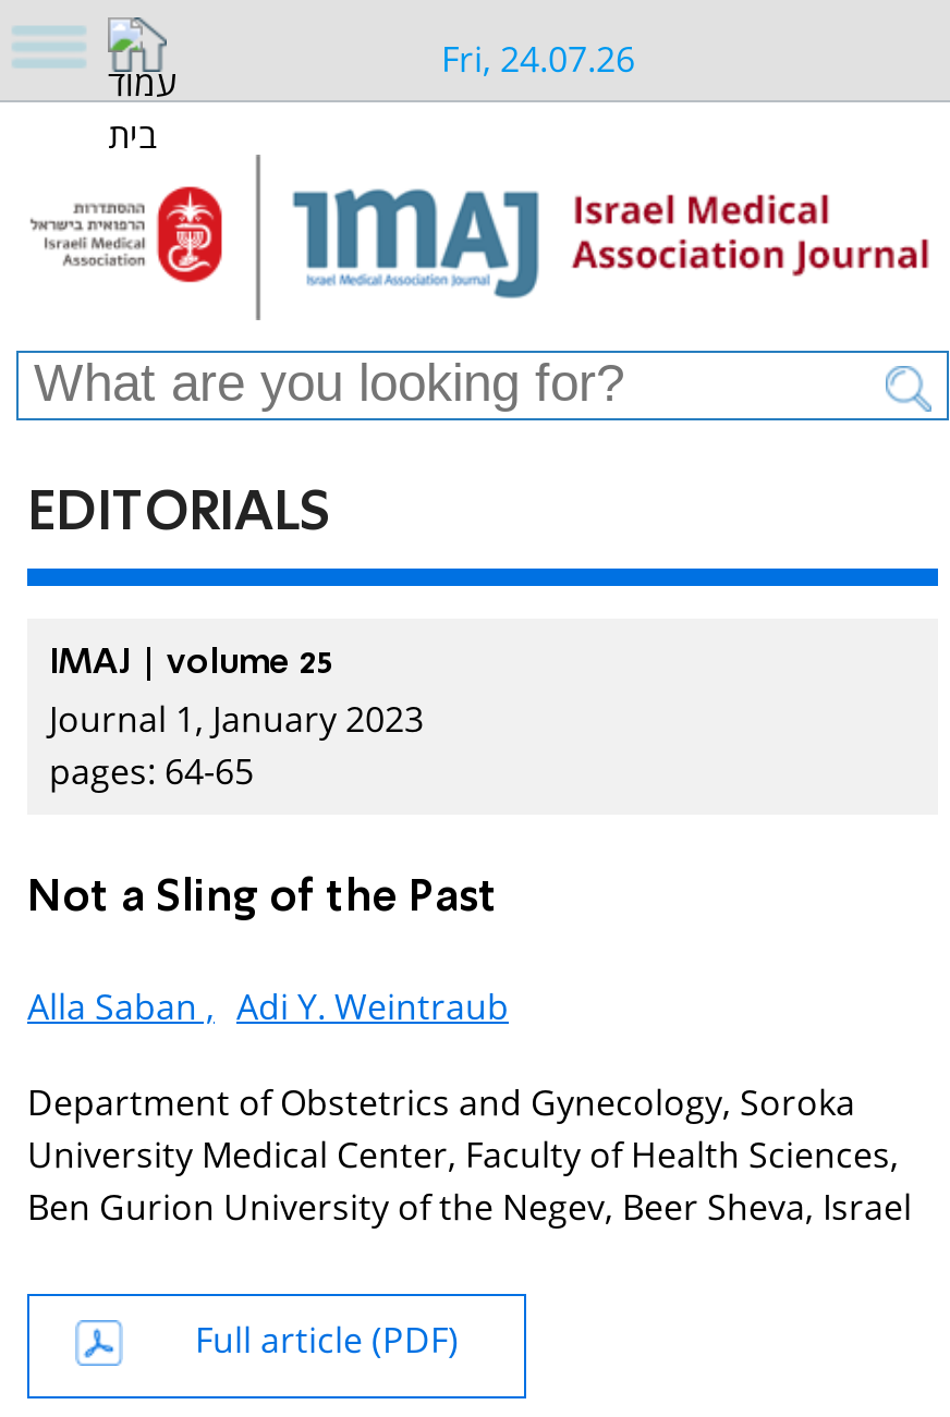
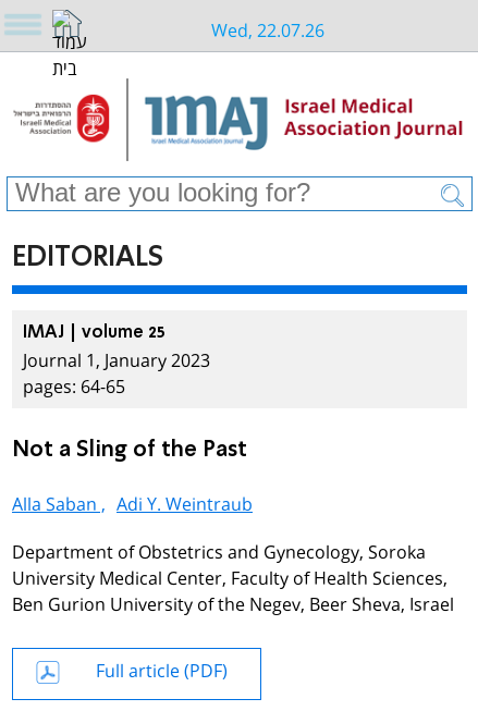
[441,17,635,89] Fri, 24.07.26 -> [211,10,324,46] Wed, 22.07.26

